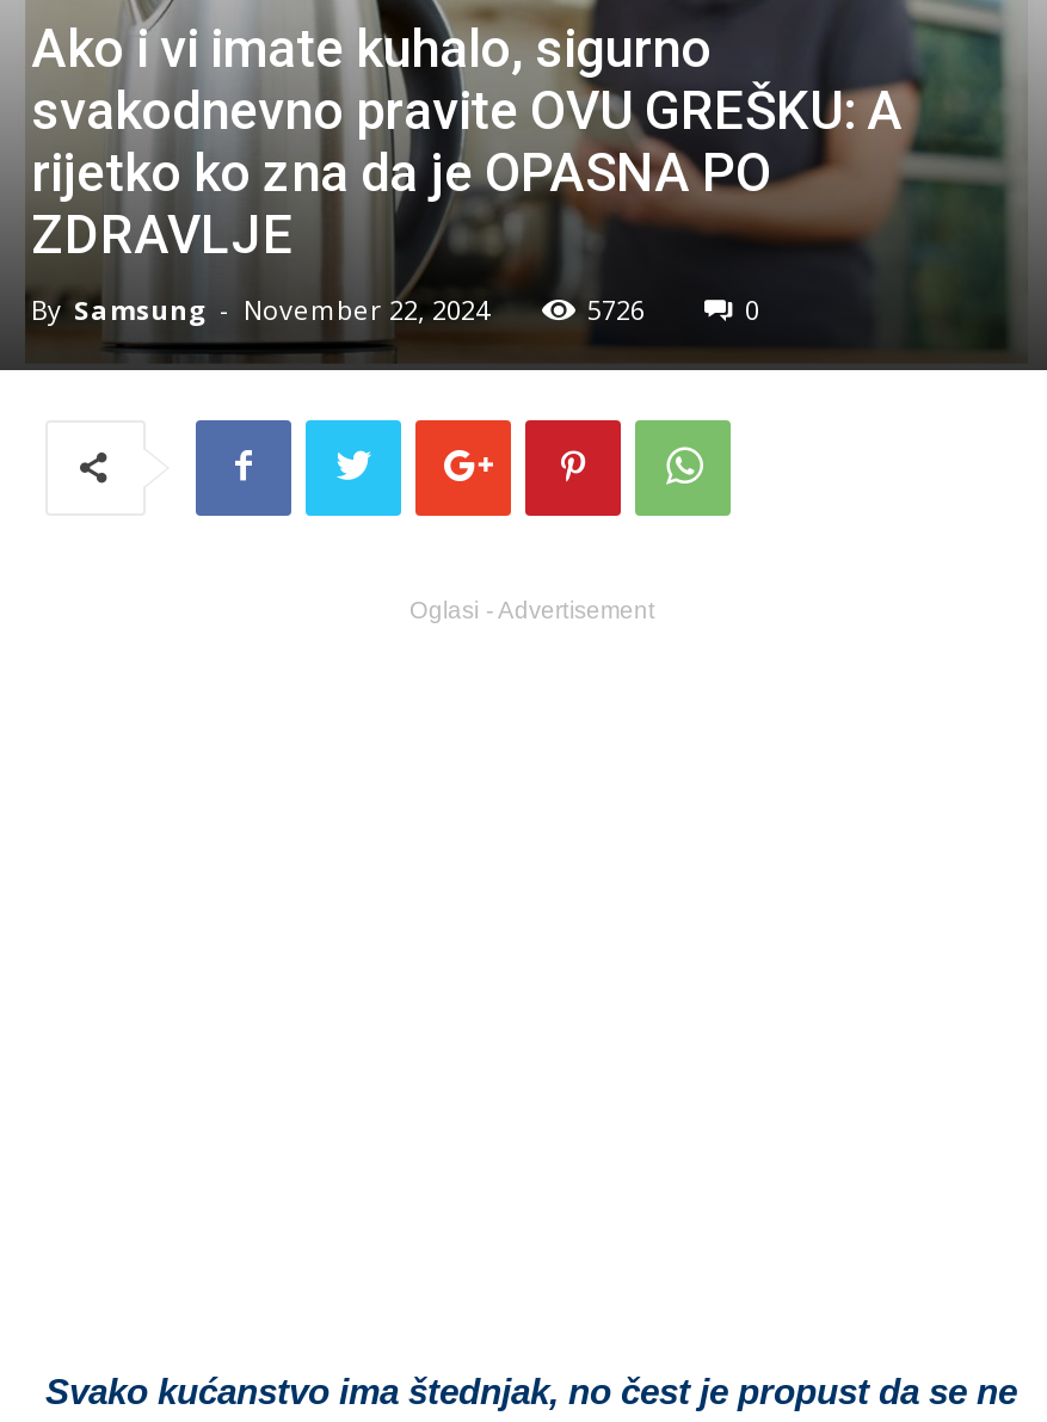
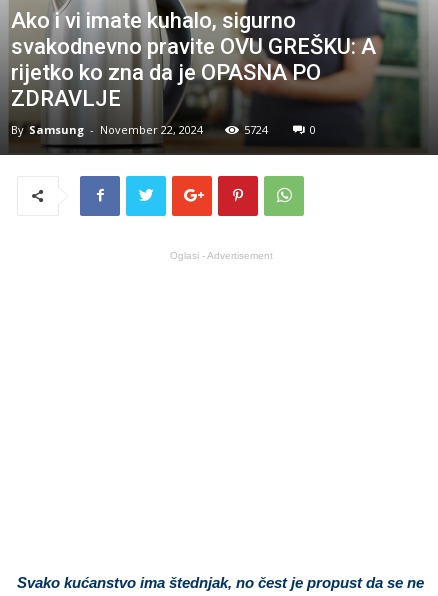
[587,291,645,327] 5726 -> [244,122,268,137] 5724

